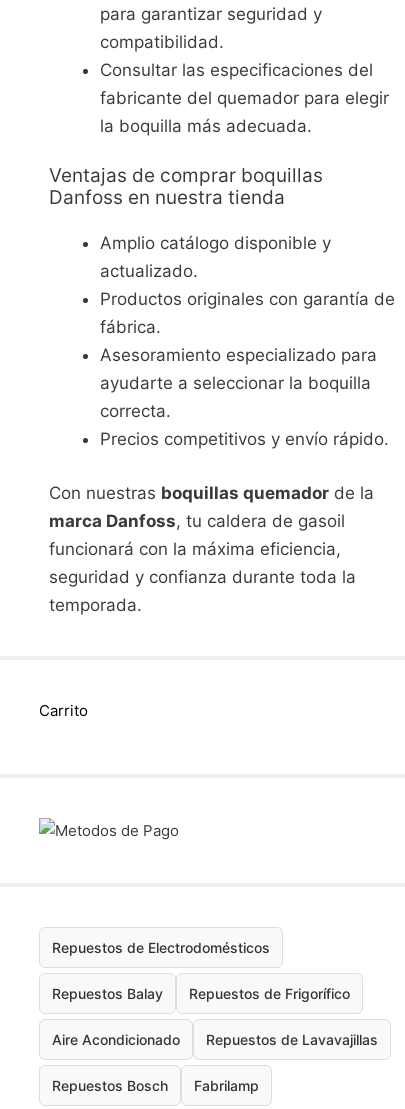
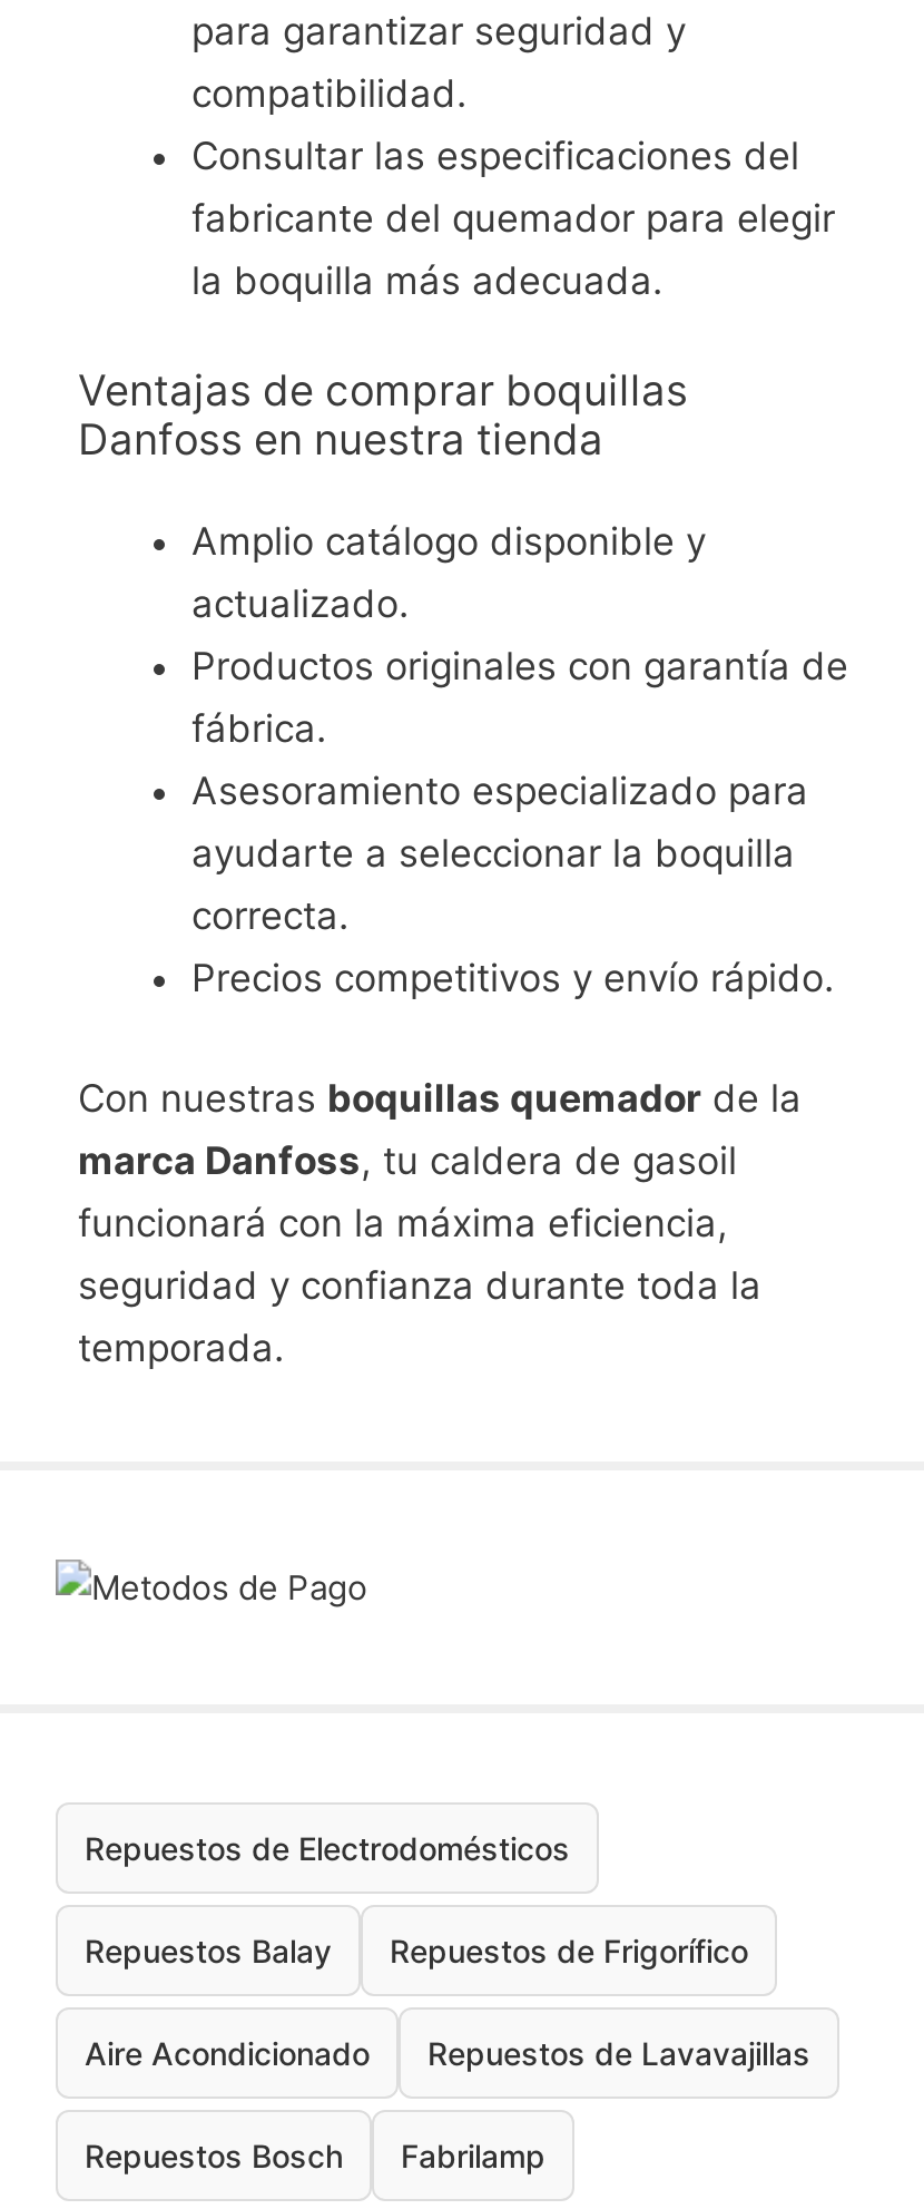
[39,701,88,720] Carrito -> none

